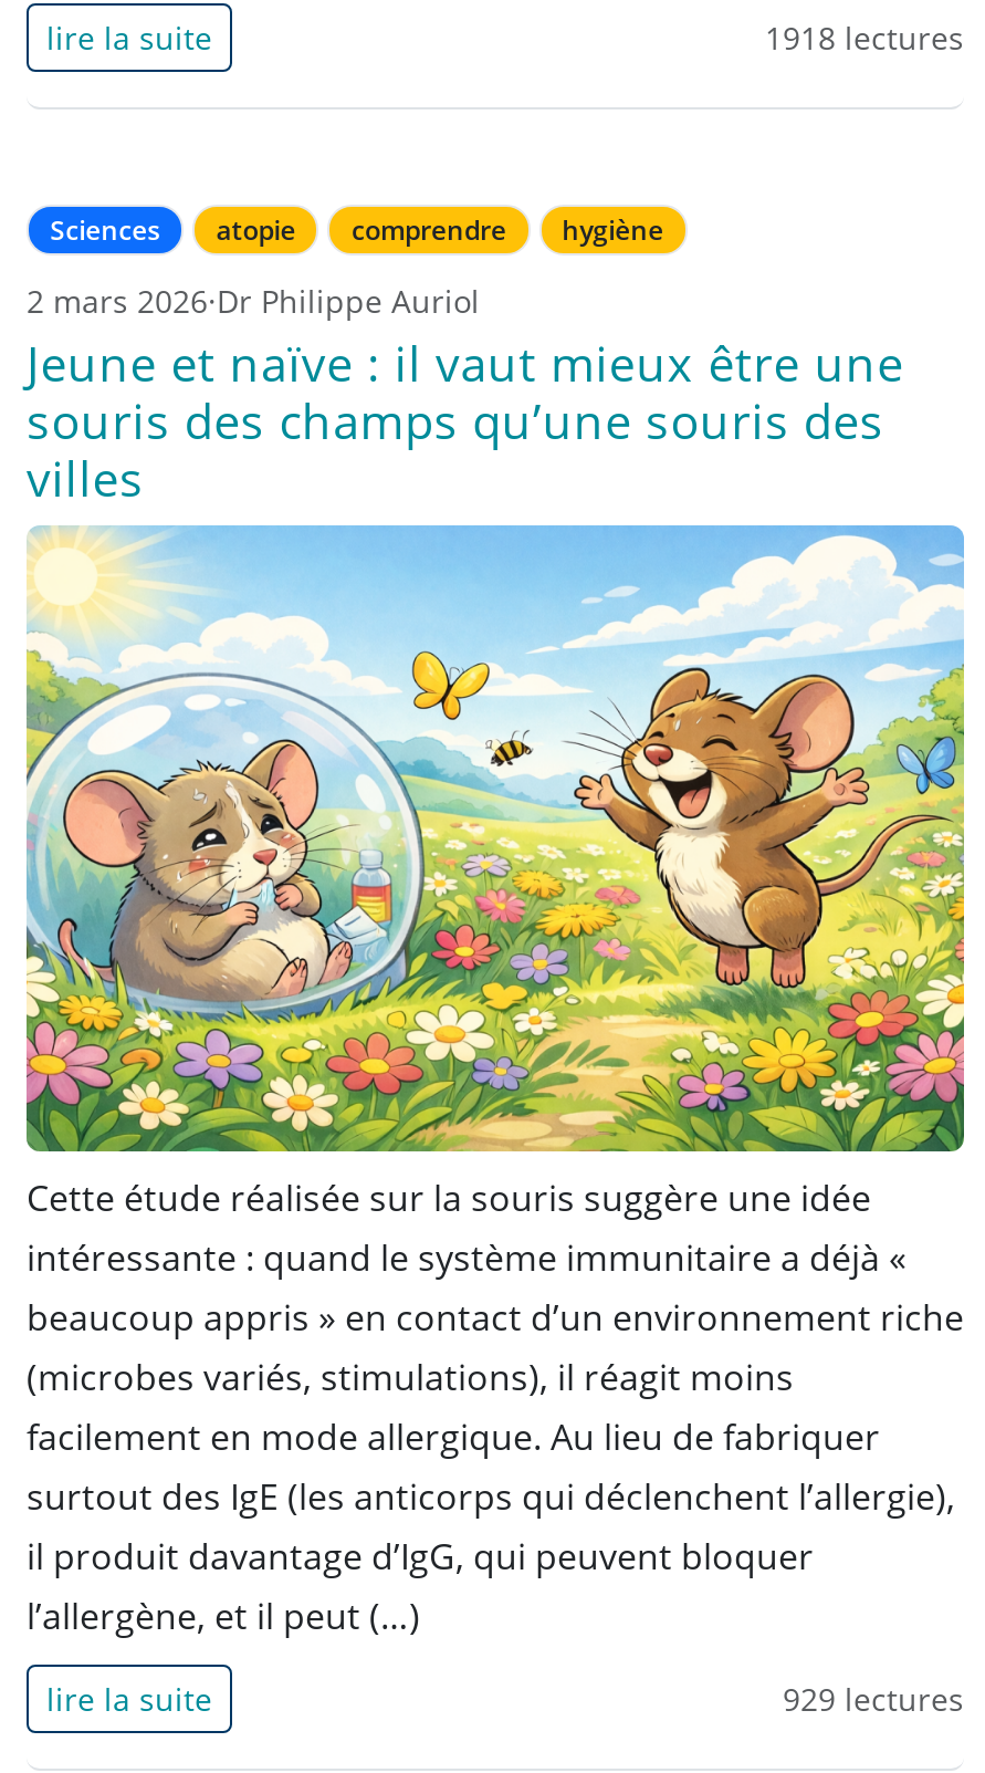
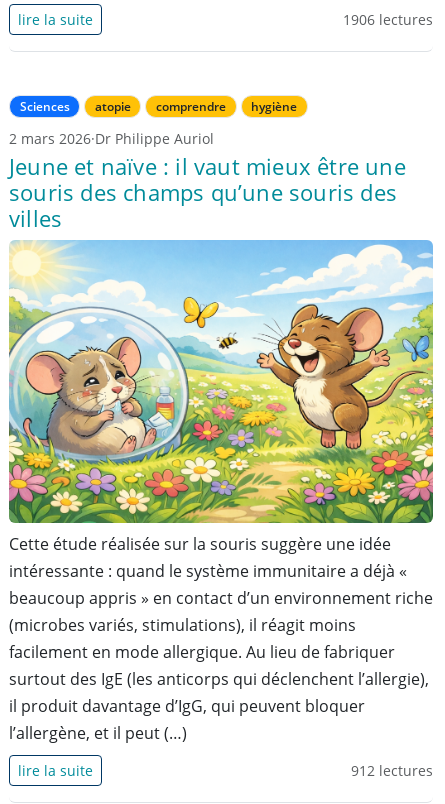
[765,16,964,58] 1918 lectures -> [343,10,433,29] 1906 lectures
[783,1677,964,1719] 929 lectures -> [351,761,433,780] 912 lectures

